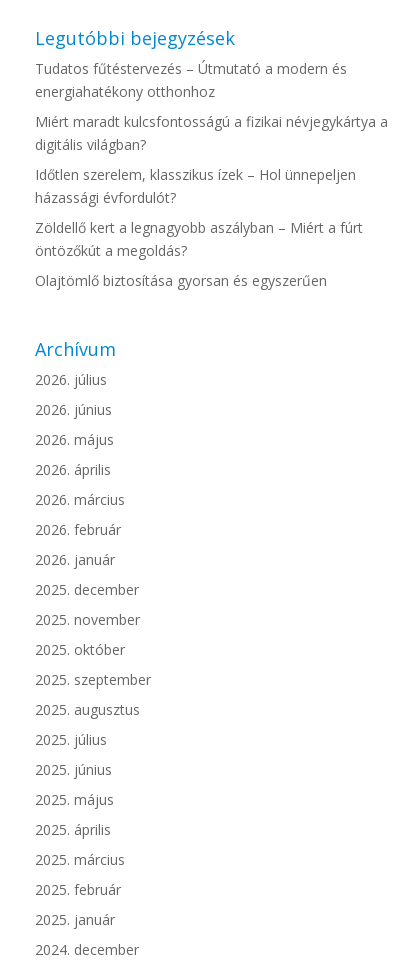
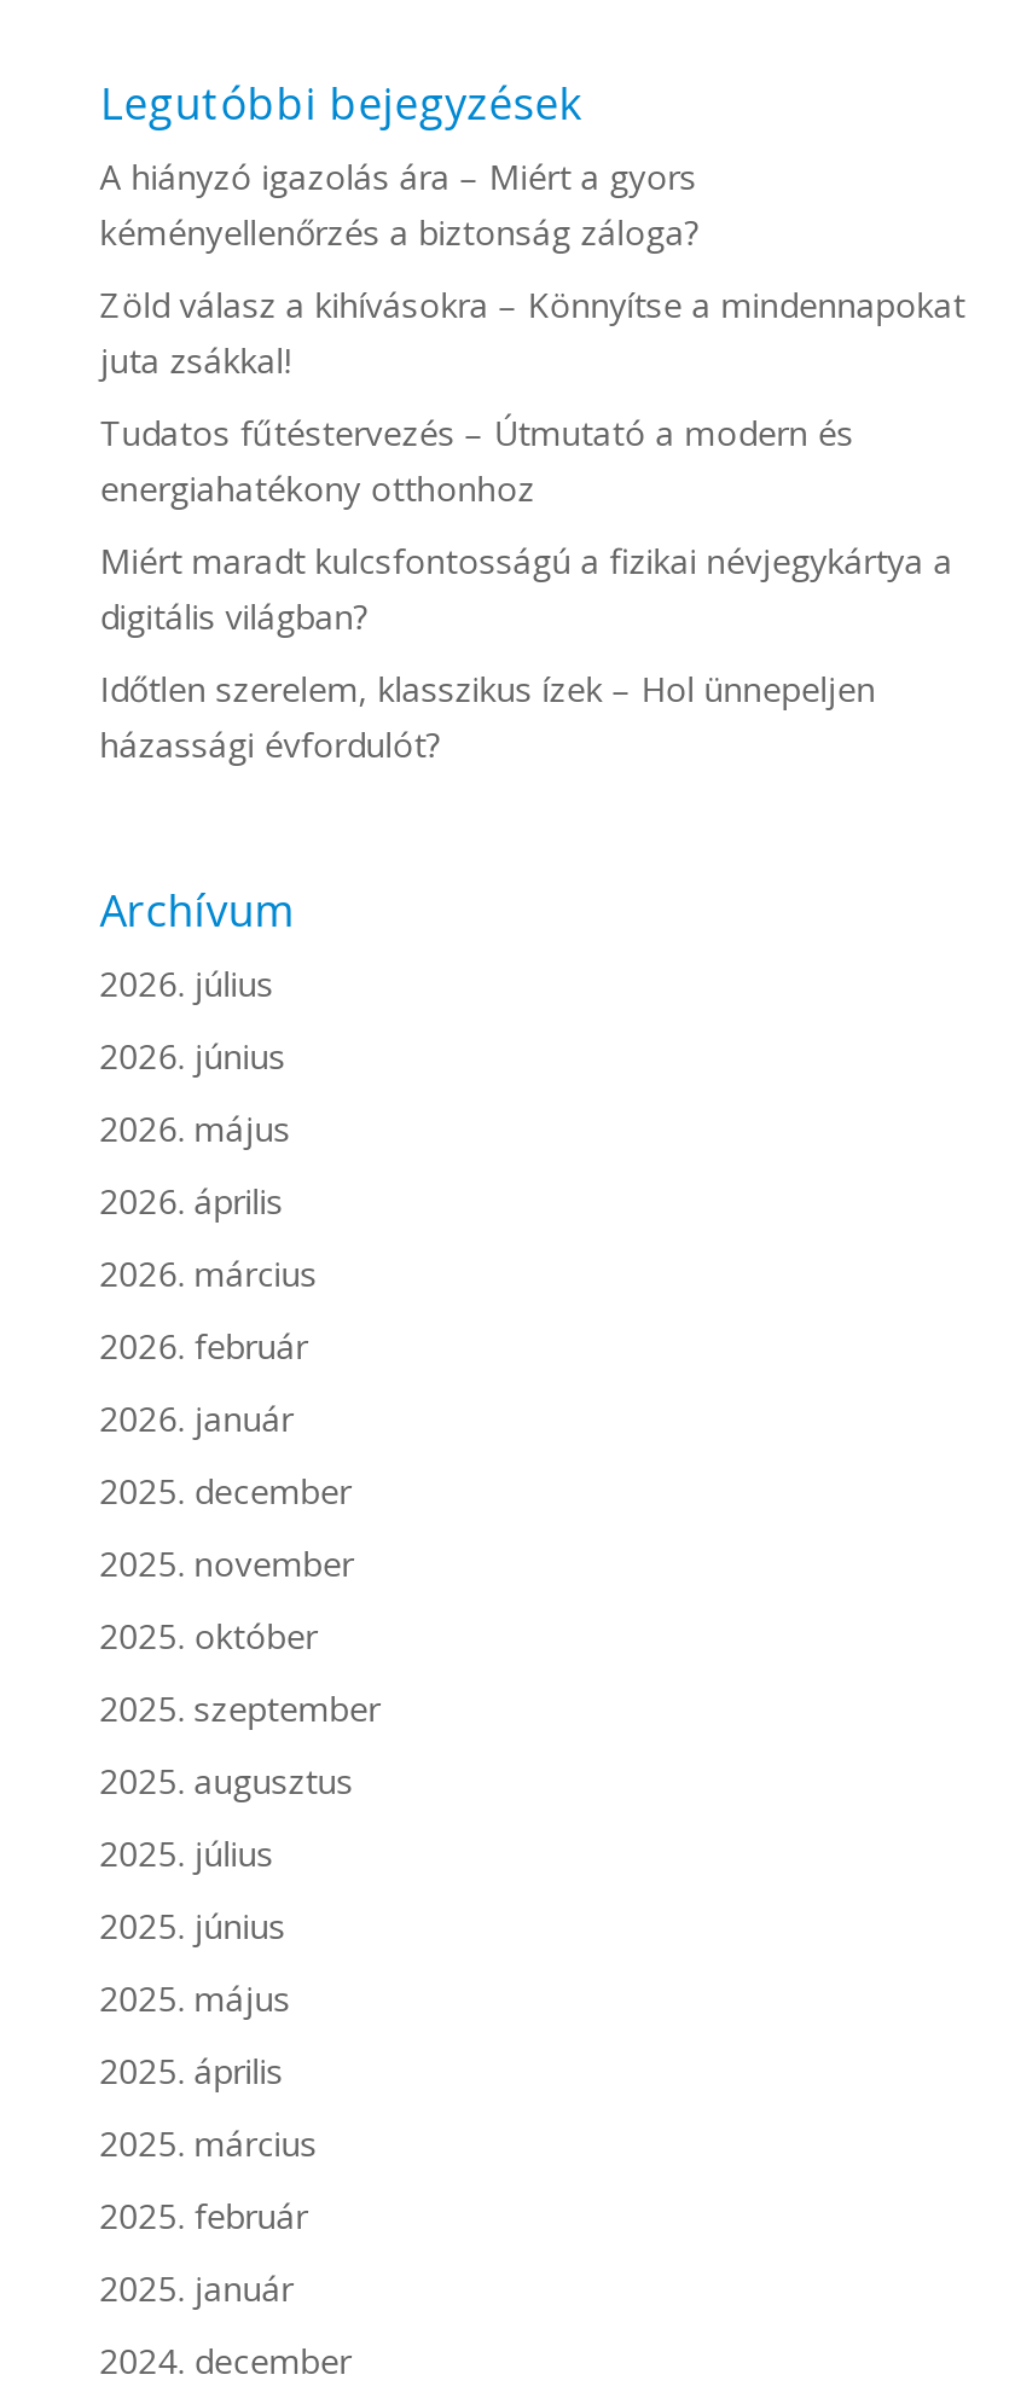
none -> [100,154,965,383] A hiányzó igazolás ára – Miért a gyors | kéményellenőrzés a biztonság záloga? | Zöld válasz a kihívásokra – Könnyítse a mindennapokat | juta zsákkal!
moved [35,59,388,207] -> [100,410,953,768]: Tudatos fűtéstervezés – Útmutató a modern és | energiahatékony otthonhoz | Miért maradt kulcsfontosságú a fizikai névjegykártya a | digitális világban? | Időtlen szerelem, klasszikus ízek – Hol ünnepeljen | házassági évfordulót?
[35,218,363,290] Zöldellő kert a legnagyobb aszályban – Miért a fúrt | öntözőkút a megoldás? | Olajtömlő biztosítása gyorsan és egyszerűen -> none

